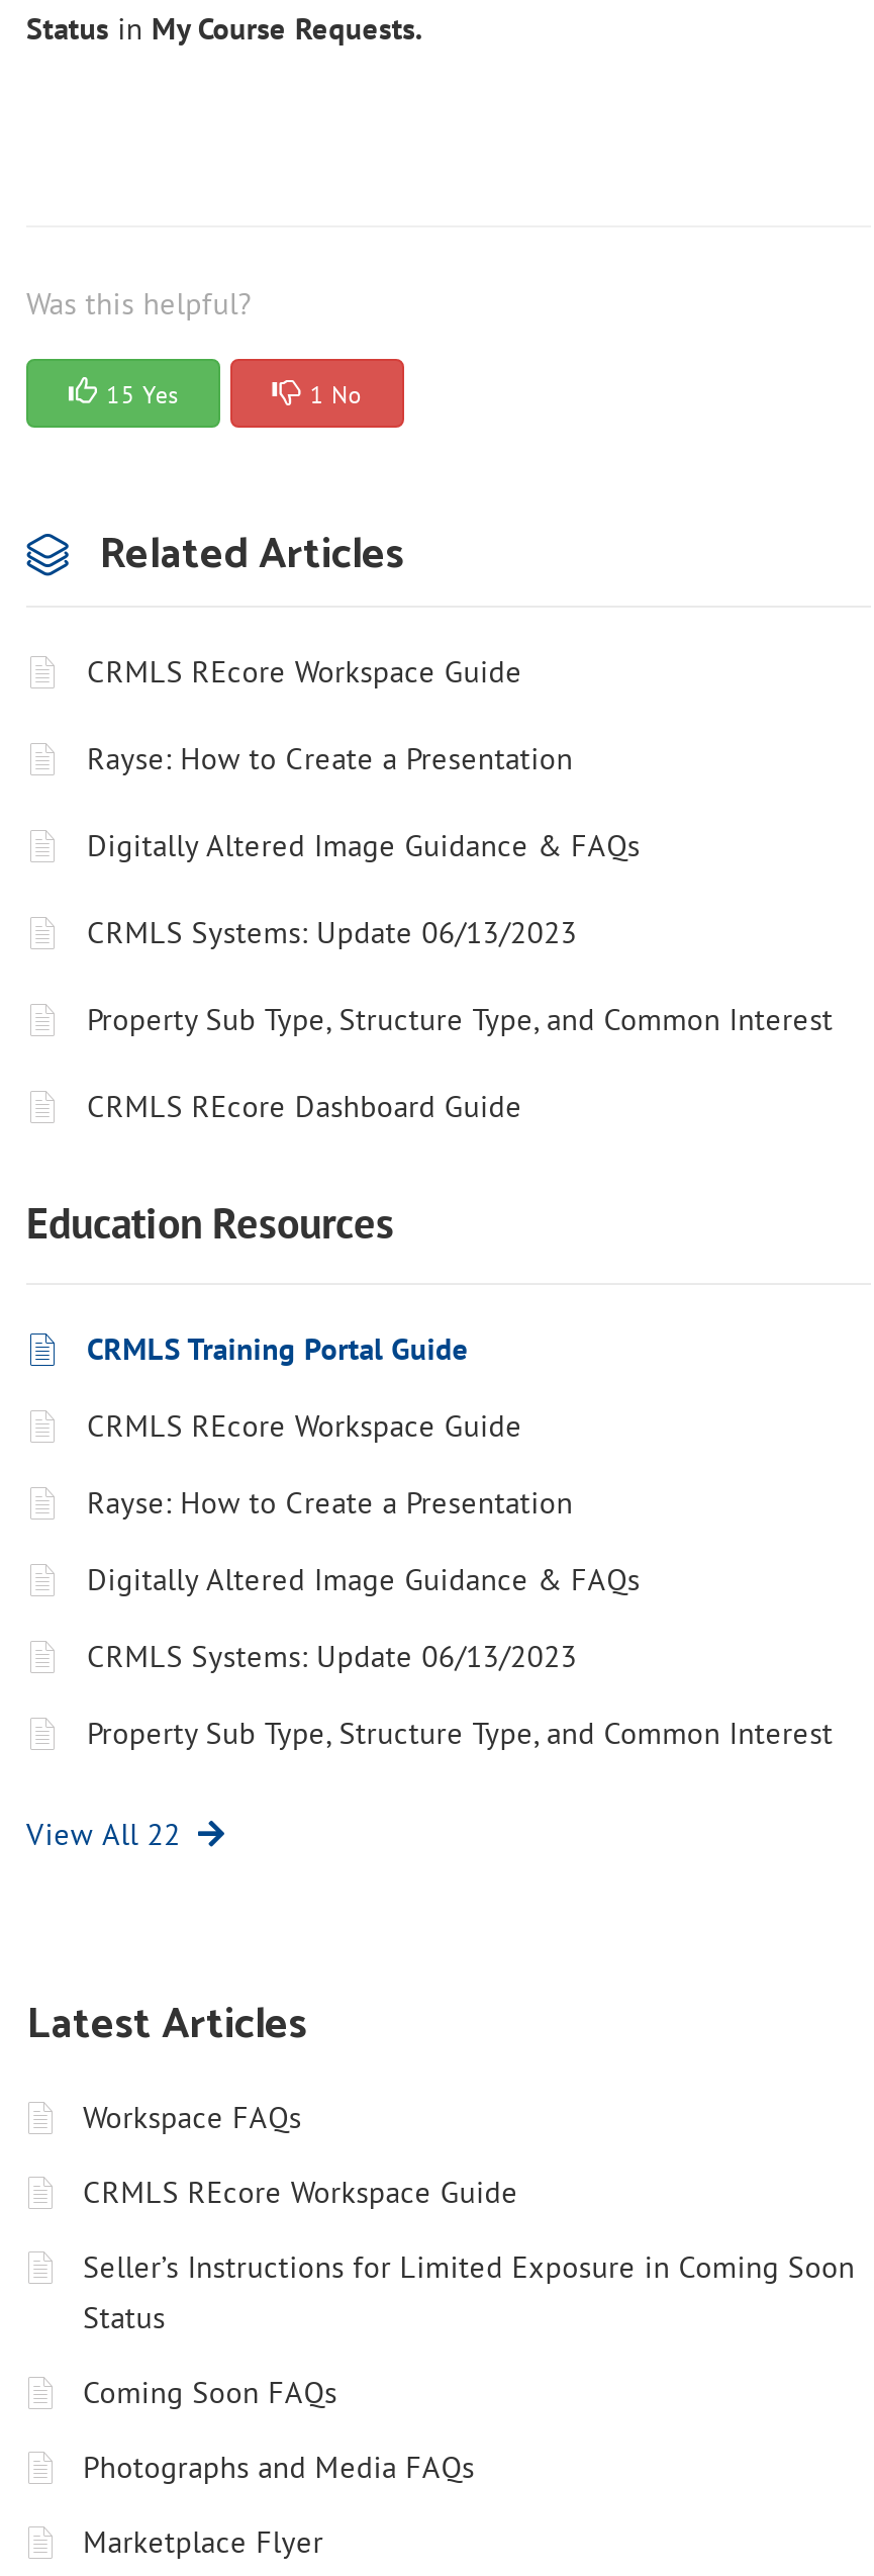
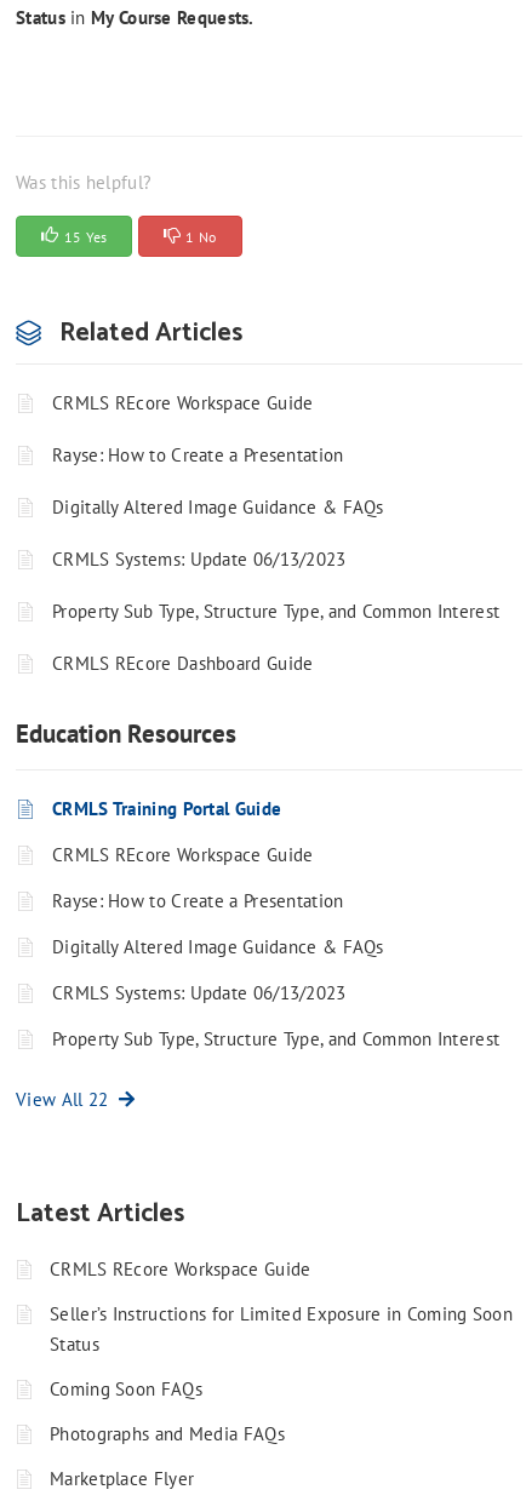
[83,2097,302,2136] Workspace FAQs -> none

